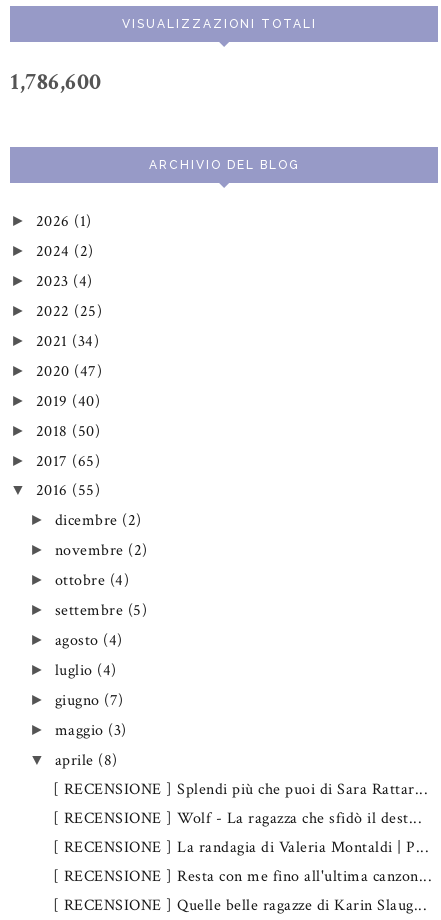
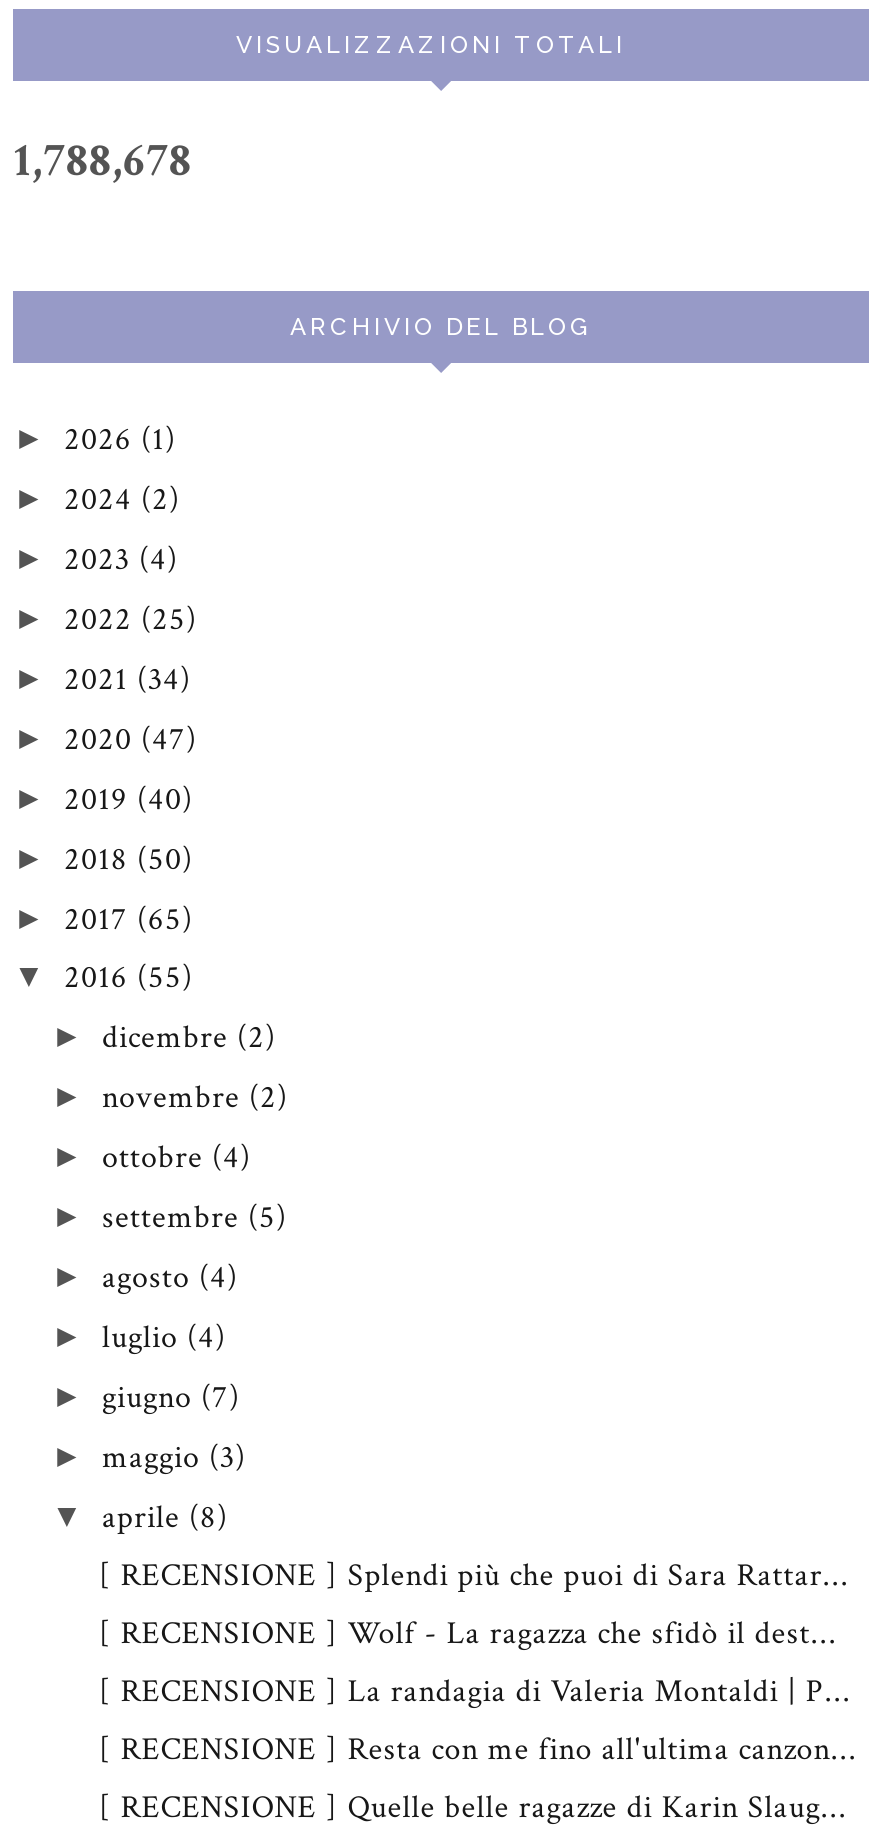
[10,66,101,97] 1,786,600 -> [13,129,192,191] 1,788,678

